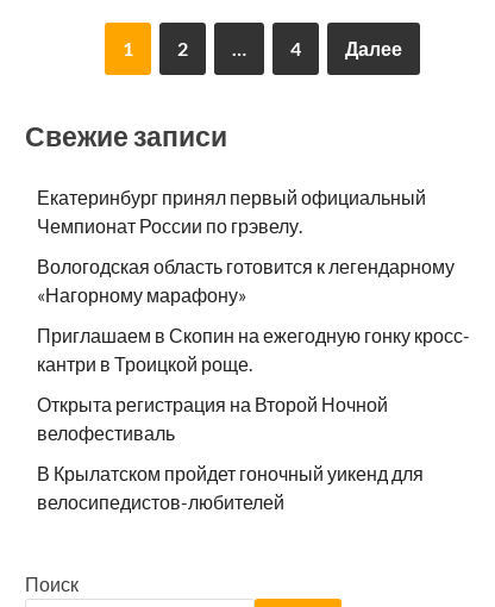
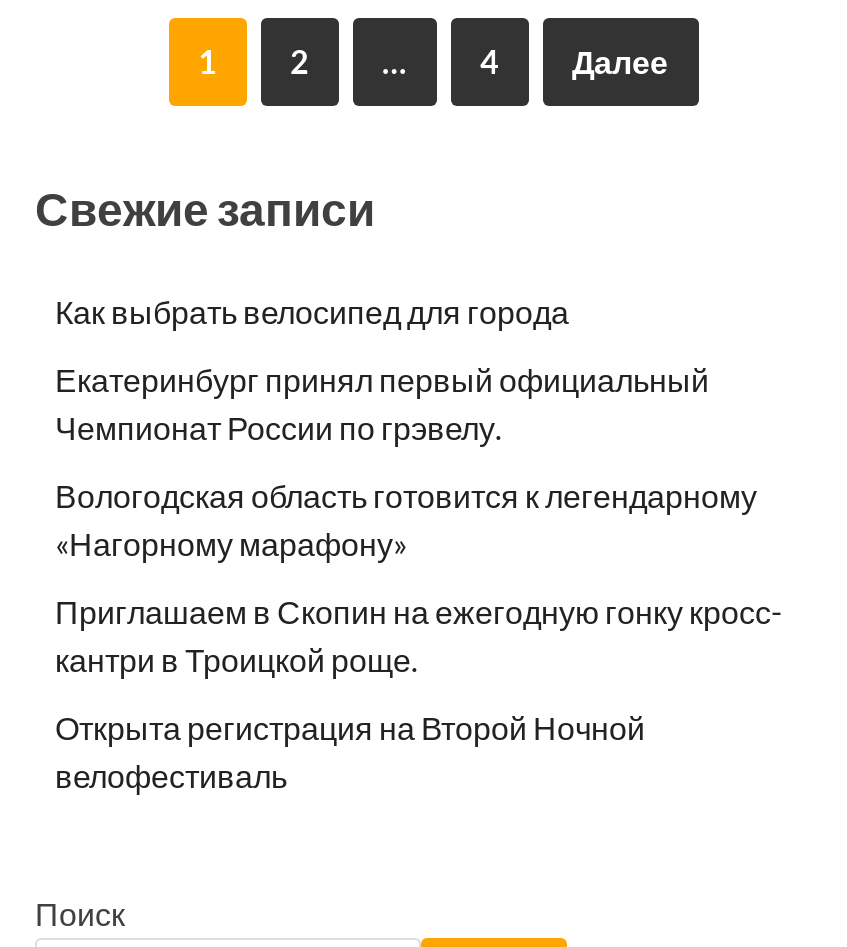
none -> [55,293,569,331] Как выбрать велосипед для города
moved [37,186,470,444] -> [55,361,783,795]: Екатеринбург принял первый официальный | Чемпионат России по грэвелу. | Вологодская область готовится к легендарному | «Нагорному марафону» | Приглашаем в Скопин на ежегодную гонку кросс- | кантри в Троицкой роще. | Открыта регистрация на Второй Ночной | велофестиваль
[37,462,424,513] В Крылатском пройдет гоночный уикенд для | велосипедистов-любителей -> none

